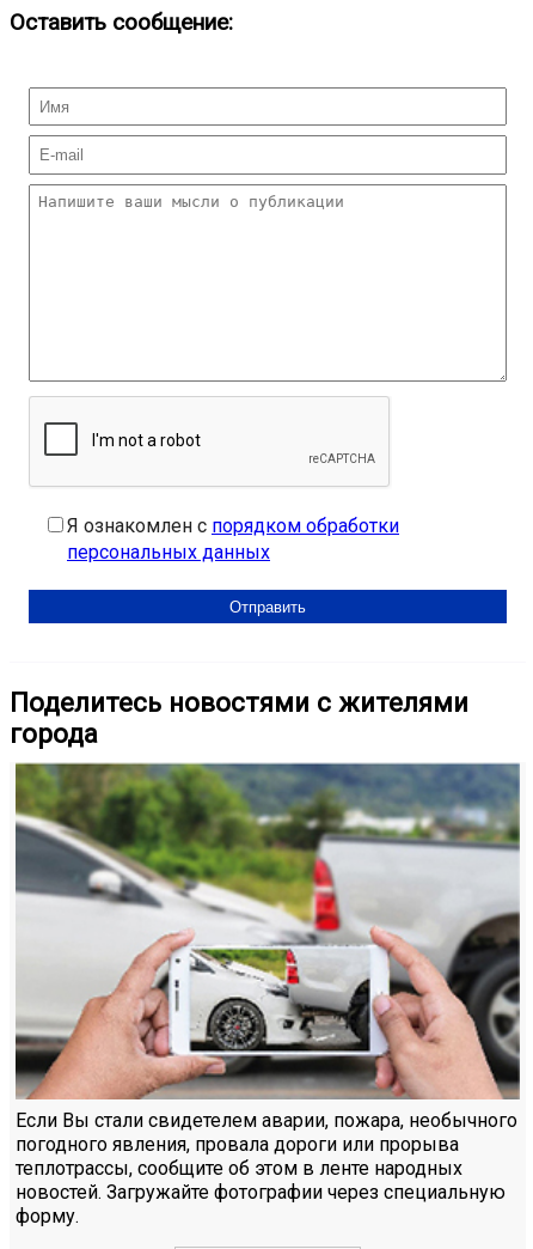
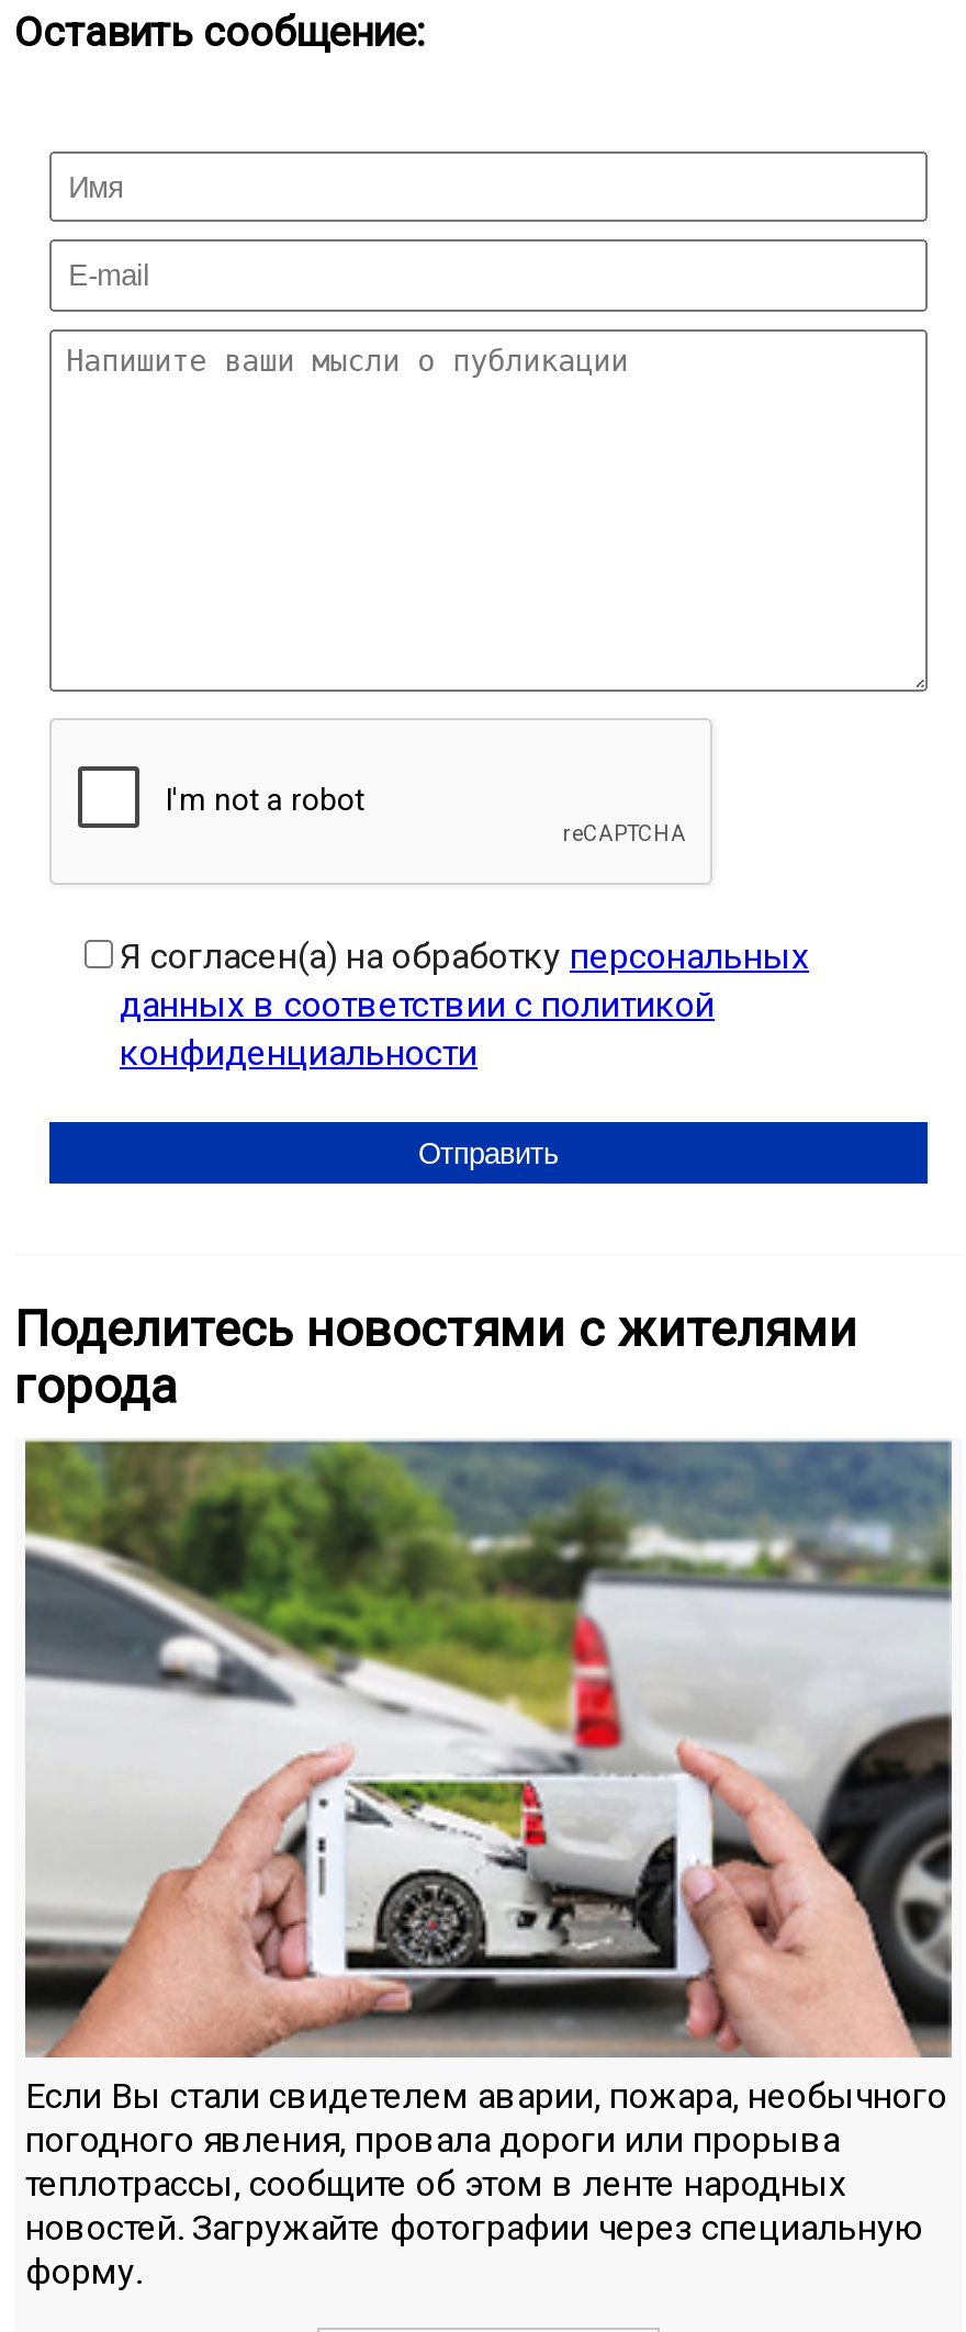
[67,514,399,563] Я ознакомлен с порядком обработки | персональных данных -> [120,935,809,1074] Я согласен(а) на обработку персональных | данных в соответствии с политикой | конфиденциальности

